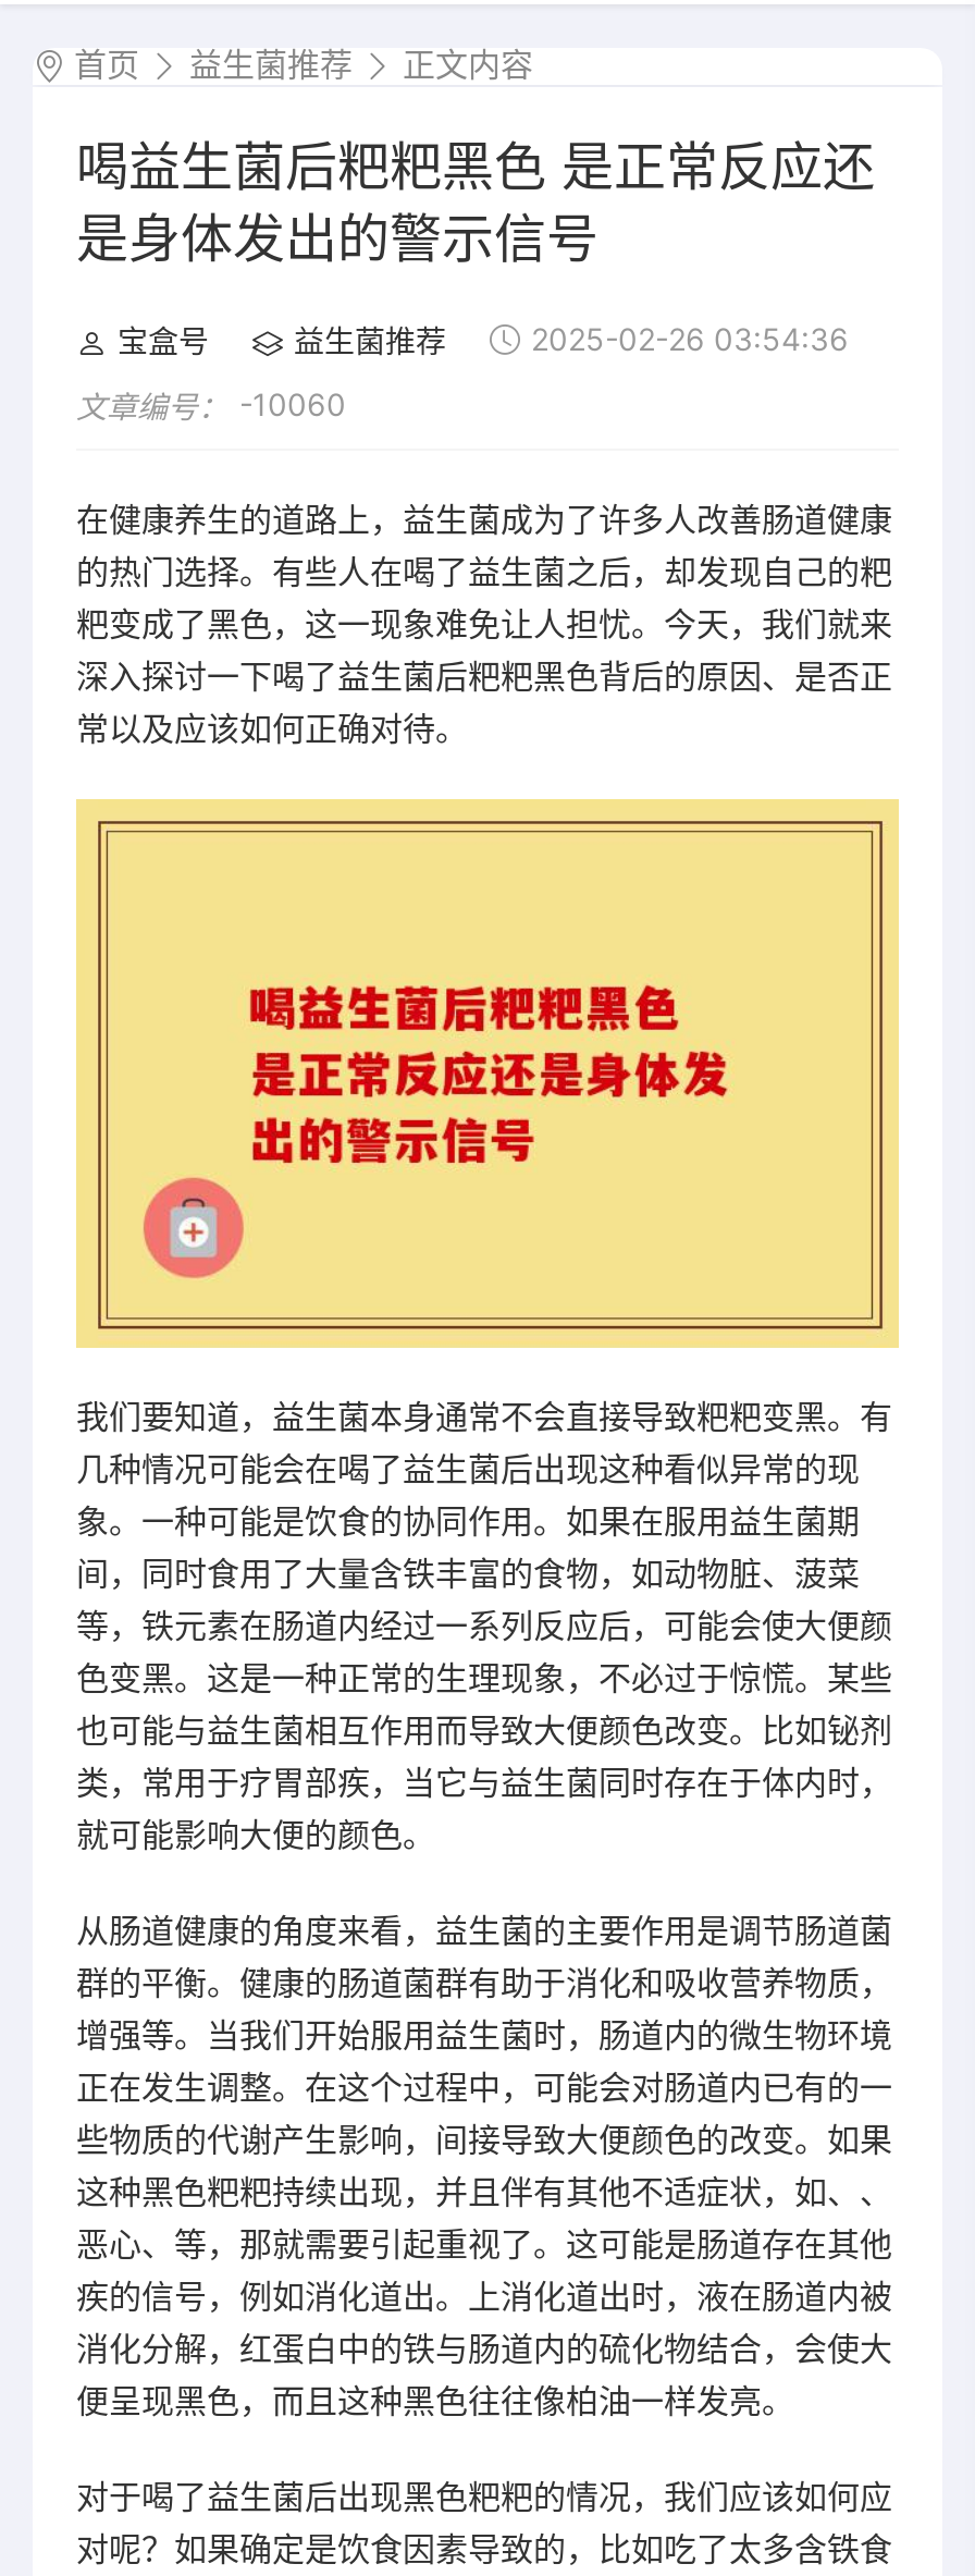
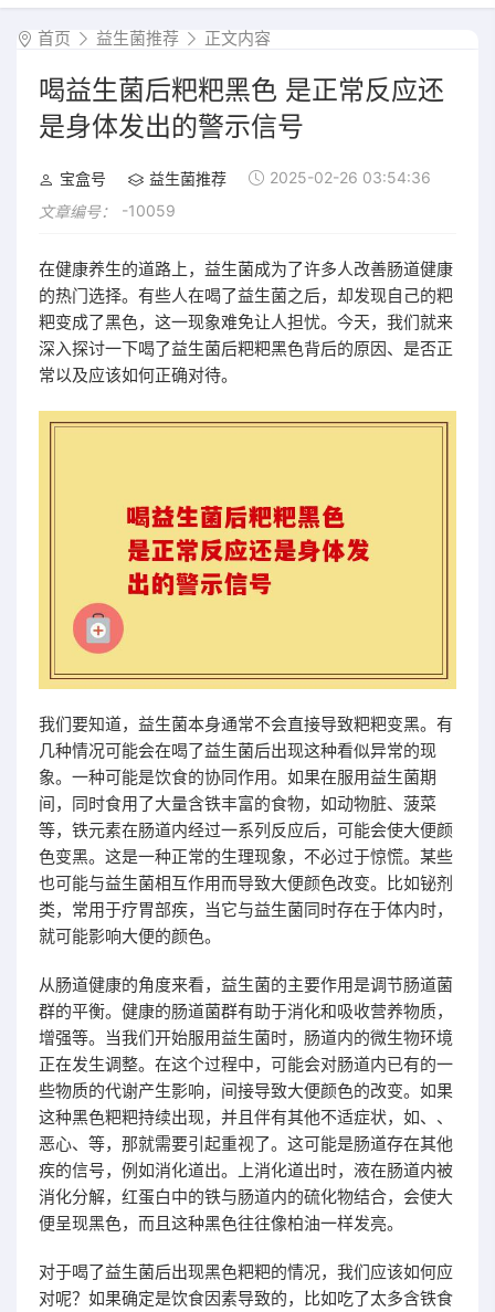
[76,386,346,424] 文章编号： -10060 -> [39,201,176,221] 文章编号： -10059

